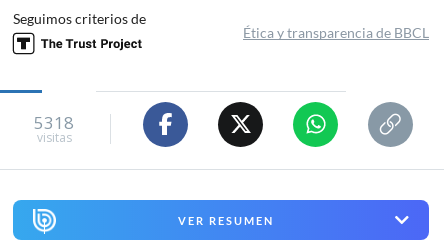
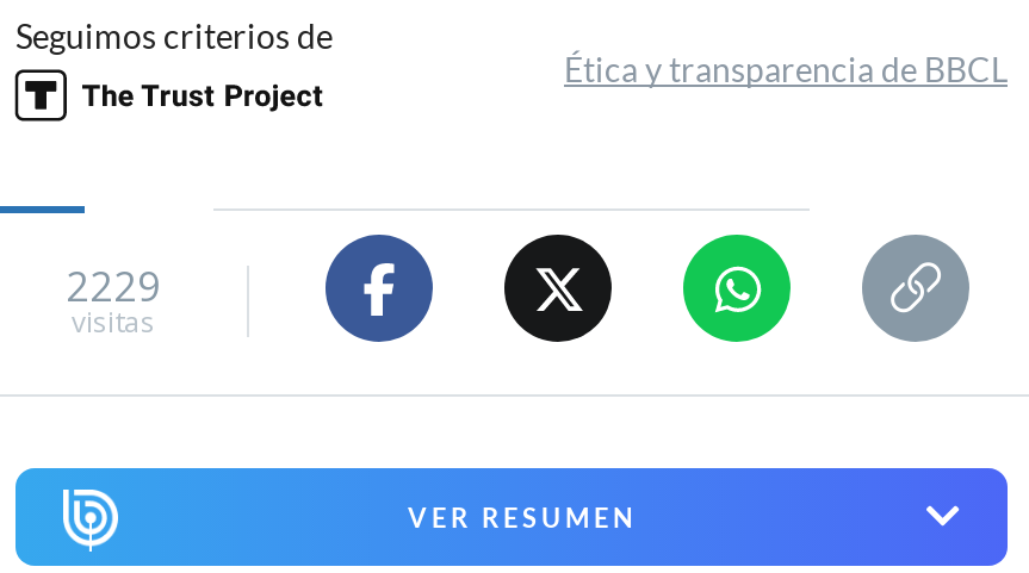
[34,111,74,134] 5318 -> [66,258,161,313] 2229

